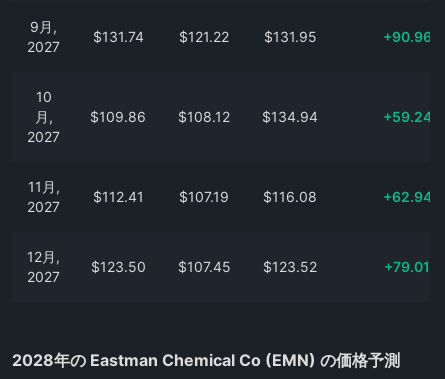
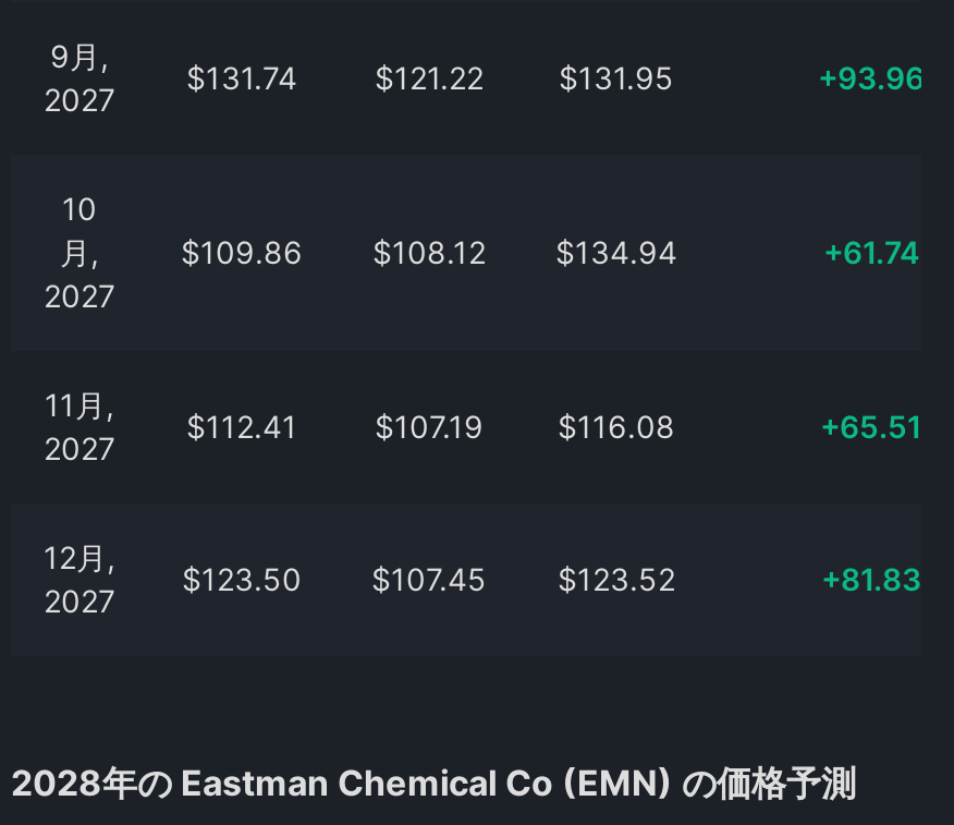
[382,27,443,44] +90.96% -> [818,58,951,95] +93.96%
[382,107,443,124] +59.24% -> [823,232,945,269] +61.74%
[382,187,443,204] +62.94% -> [820,407,949,444] +65.51%
[384,257,442,274] +79.01% -> [821,559,947,596] +81.83%

